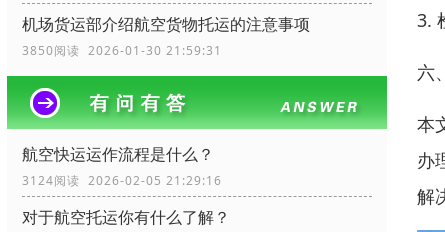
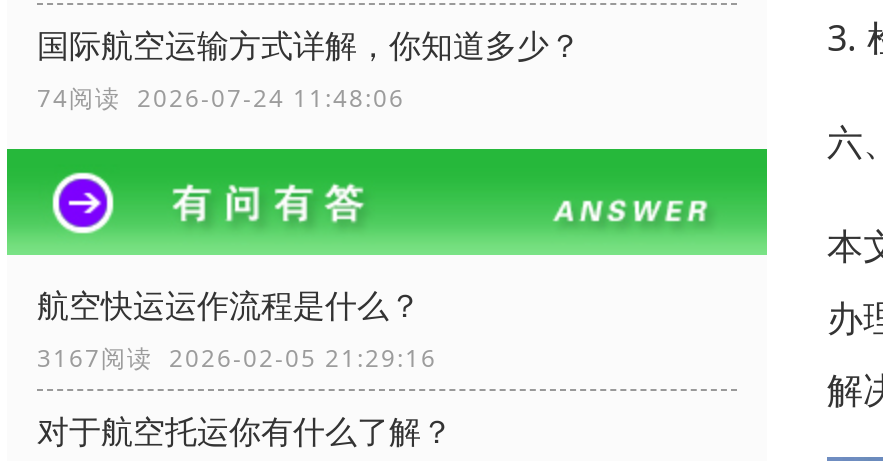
[22,13,310,59] 机场货运部介绍航空货物托运的注意事项 | 3850阅读 2026-01-30 21:59:31 -> [37,23,581,115] 国际航空运输方式详解，你知道多少？ | 74阅读 2026-07-24 11:48:06
[22,172,222,189] 3124阅读 2026-02-05 21:29:16 -> [37,341,437,375] 3167阅读 2026-02-05 21:29:16

